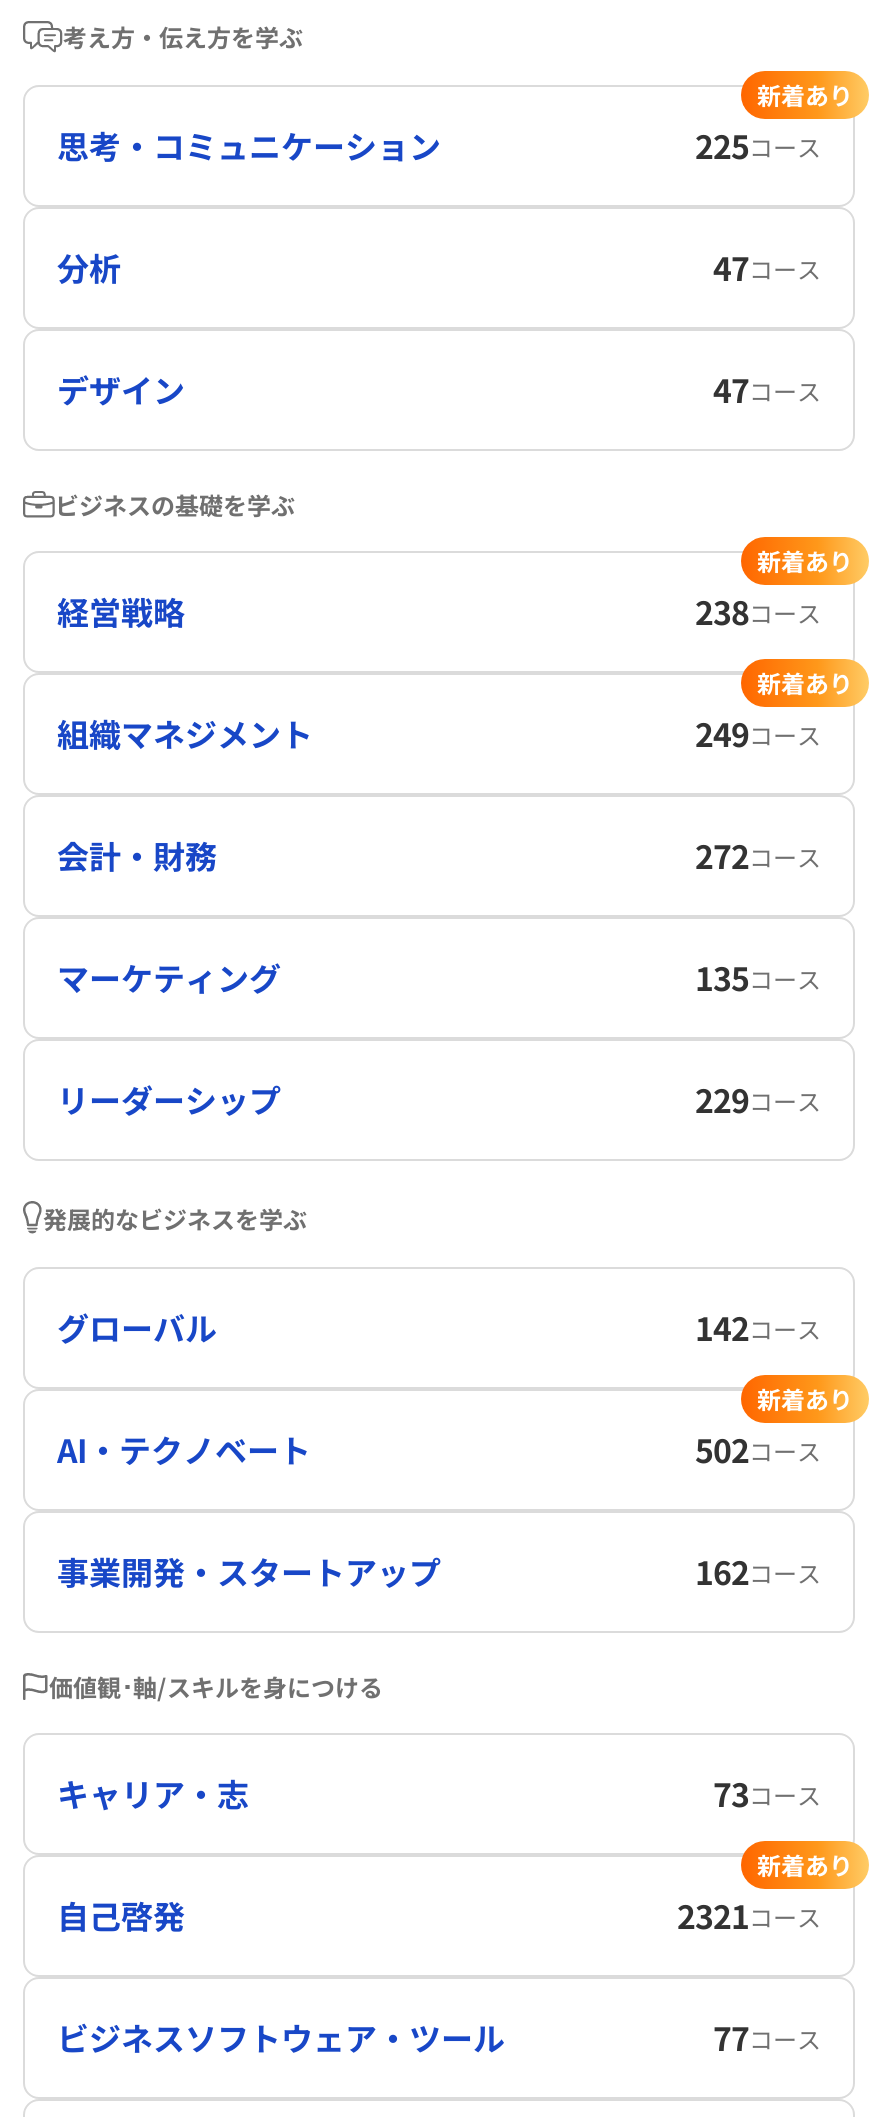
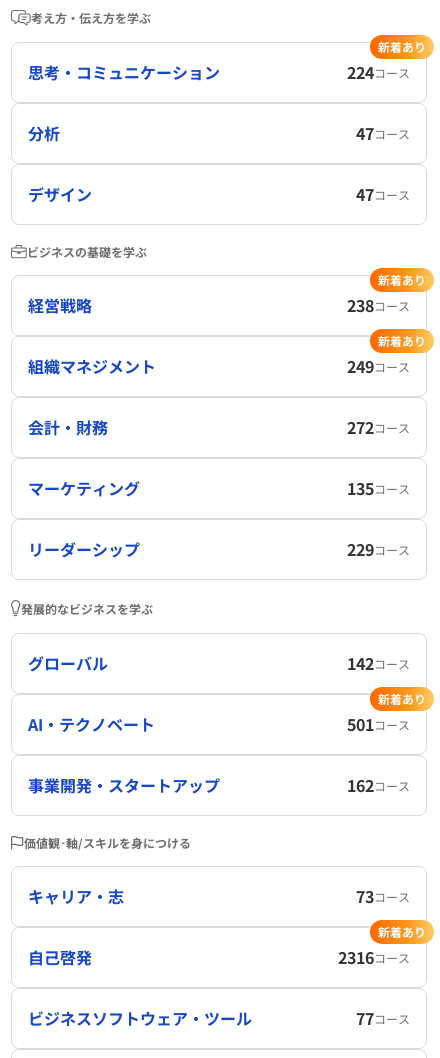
[695,121,821,169] 225コース -> [347,60,410,84] 224コース
[695,1425,821,1473] 502コース -> [347,712,410,736] 501コース
[677,1891,821,1939] 2321コース -> [338,945,410,969] 2316コース

